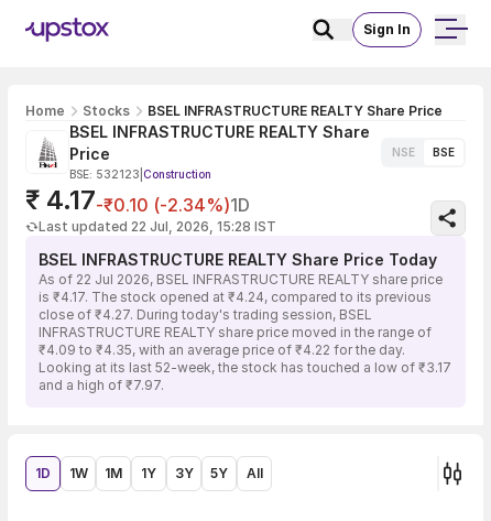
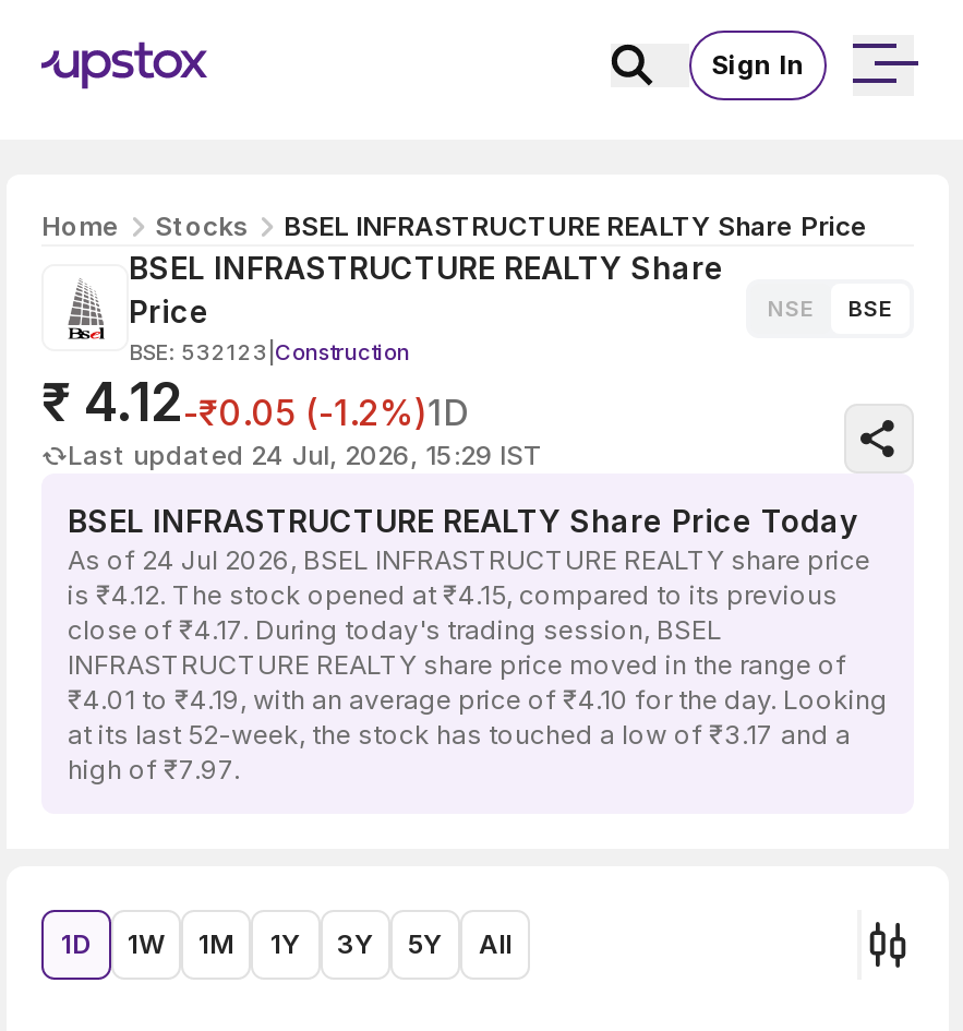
[25,184,250,216] ₹ 4.17-₹0.10 (-2.34%)1D -> [41,371,467,434] ₹ 4.12-₹0.05 (-1.2%)1D
[39,218,276,235] Last updated 22 Jul, 2026, 15:28 IST -> [68,439,543,471] Last updated 24 Jul, 2026, 15:29 IST
[39,271,443,287] As of 22 Jul 2026, BSEL INFRASTRUCTURE REALTY share price -> [68,543,870,576] As of 24 Jul 2026, BSEL INFRASTRUCTURE REALTY share price
[39,289,432,305] is ₹4.17. The stock opened at ₹4.24, compared to its previous -> [68,578,838,611] is ₹4.12. The stock opened at ₹4.15, compared to its previous
[39,306,372,323] close of ₹4.27. During today's trading session, BSEL -> [68,613,722,646] close of ₹4.17. During today's trading session, BSEL
[39,341,451,393] ₹4.09 to ₹4.35, with an average price of ₹4.22 for the day. | Looking at its last 52-week, the stock has touched a low of ₹3.17 | and a high of ₹7.97. -> [68,683,888,786] ₹4.01 to ₹4.19, with an average price of ₹4.10 for the day. Looking | at its last 52-week, the stock has touched a low of ₹3.17 and a | high of ₹7.97.

